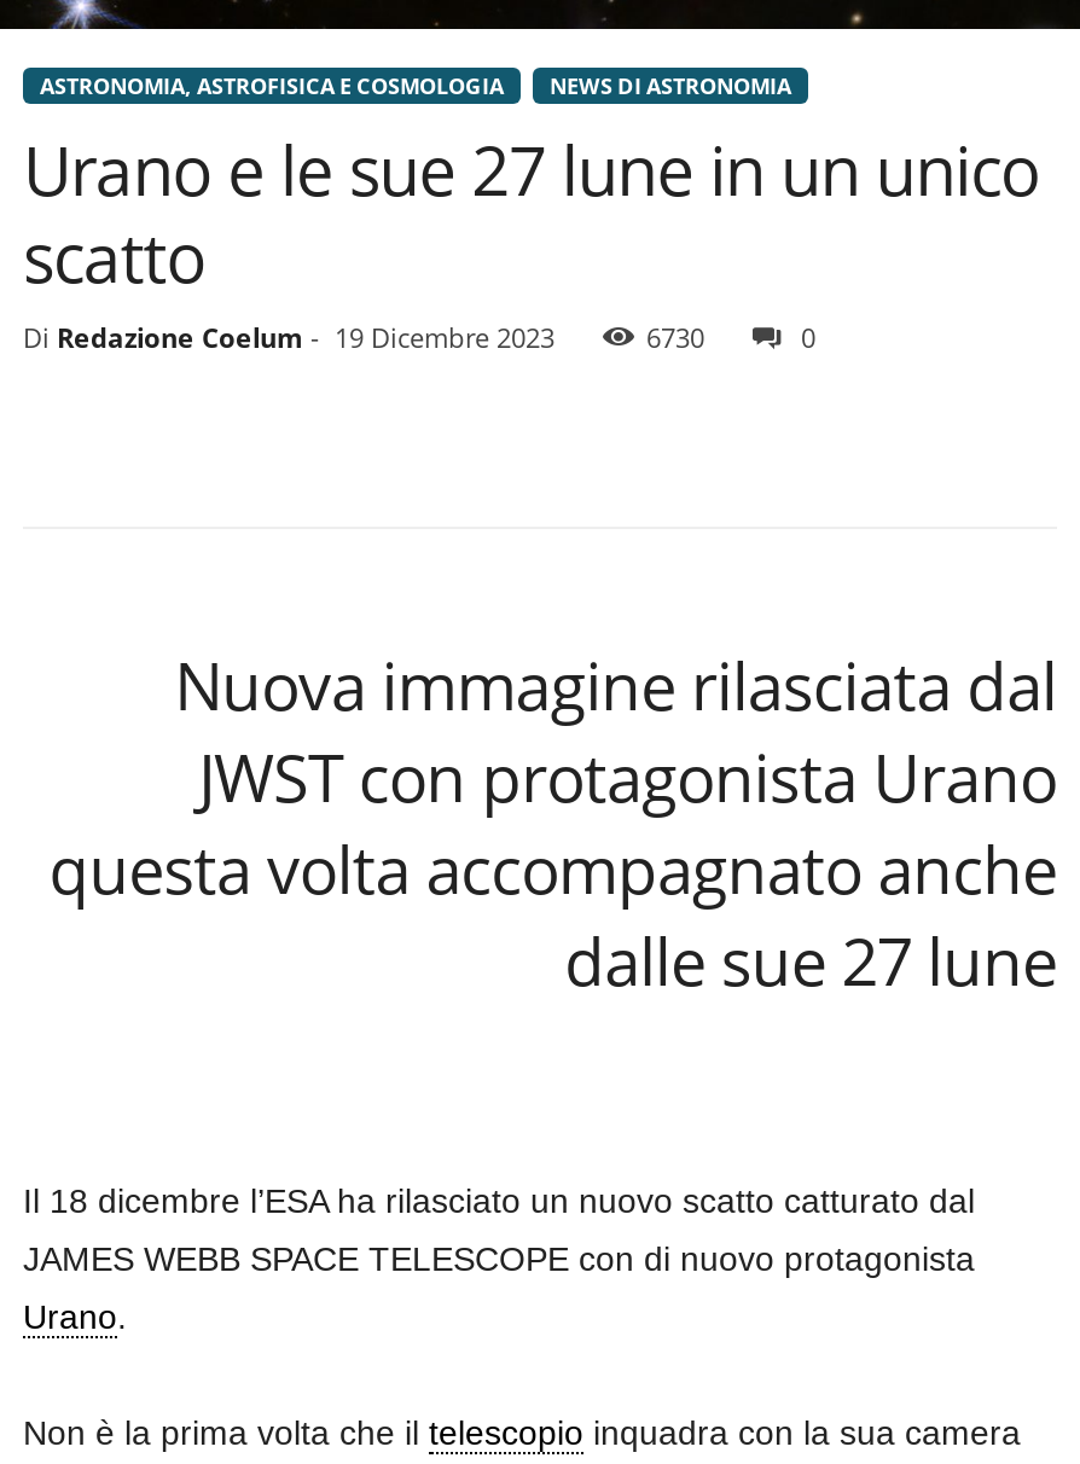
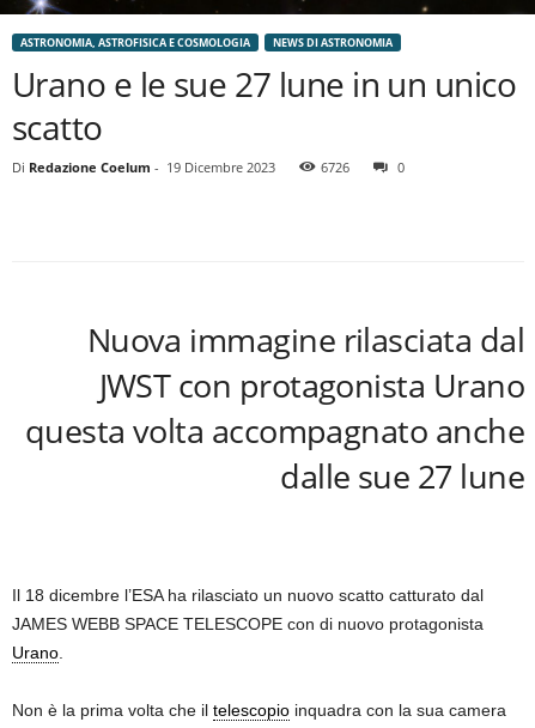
[646,320,704,356] 6730 -> [321,159,349,177] 6726

